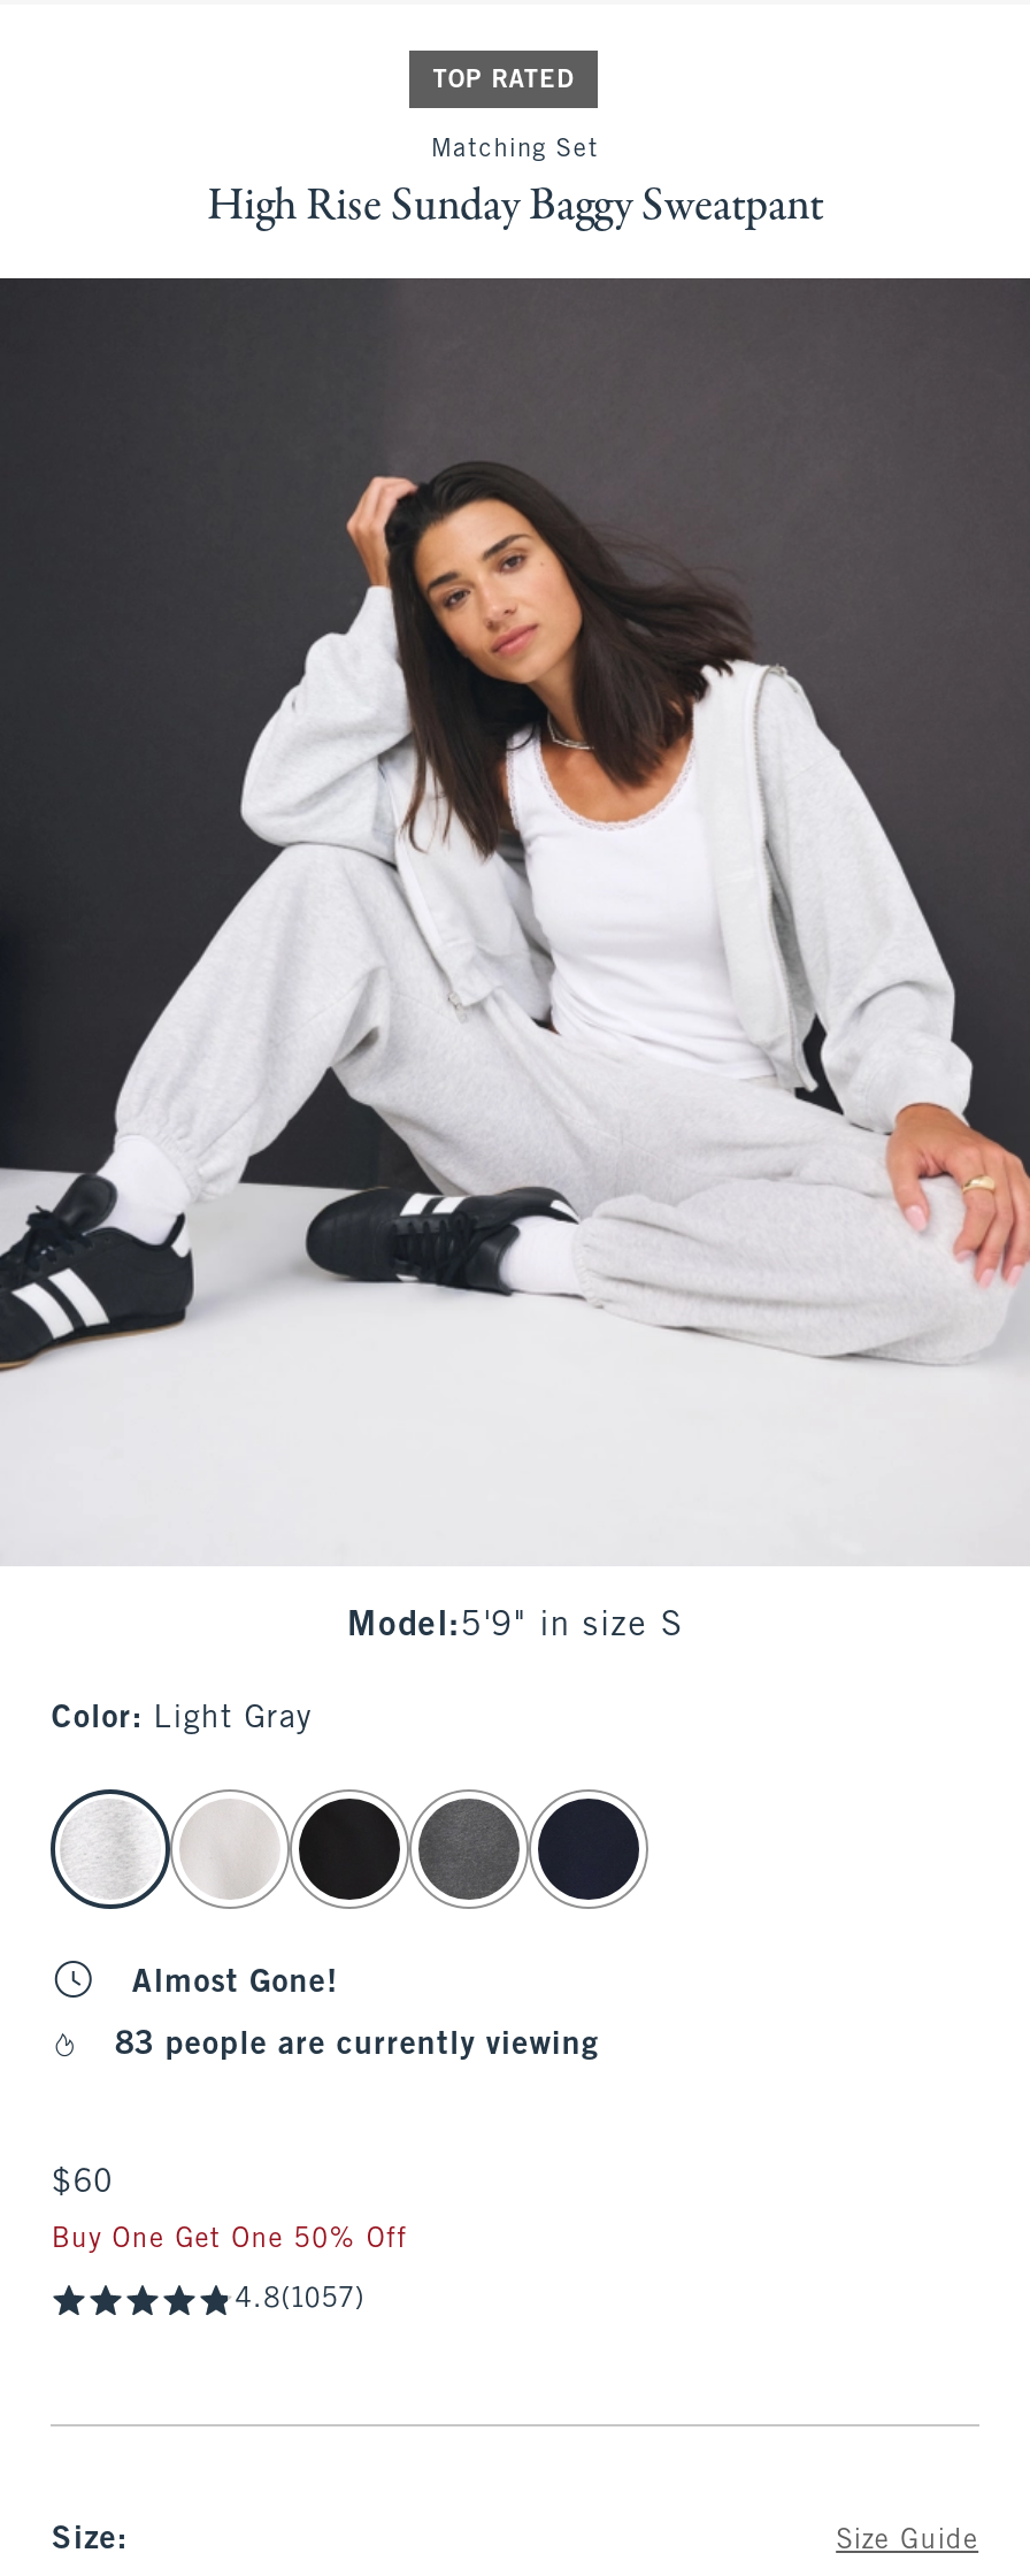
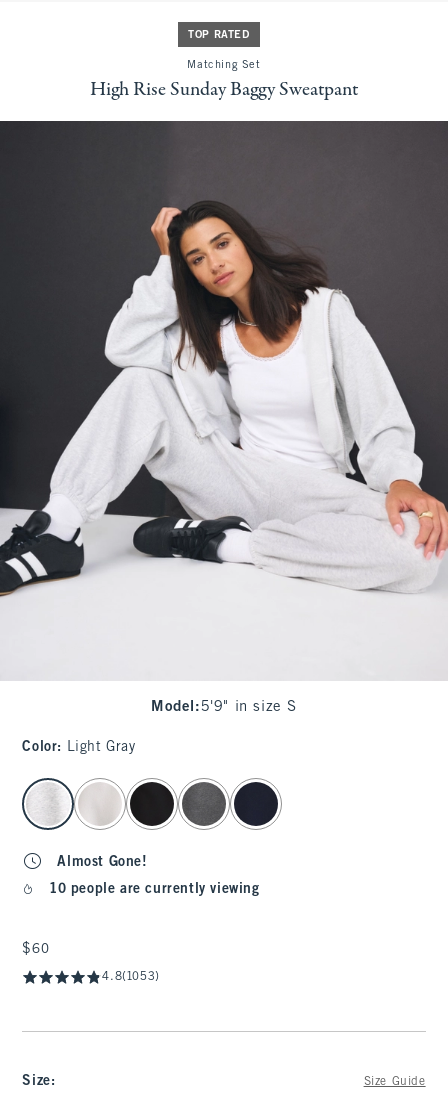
[115,2031,599,2061] 83 people are currently viewing -> [50,883,260,896] 10 people are currently viewing
[51,2226,407,2314] Buy One Get One 50% Off | 4.8(1057) -> [102,971,160,983] 4.8(1053)

